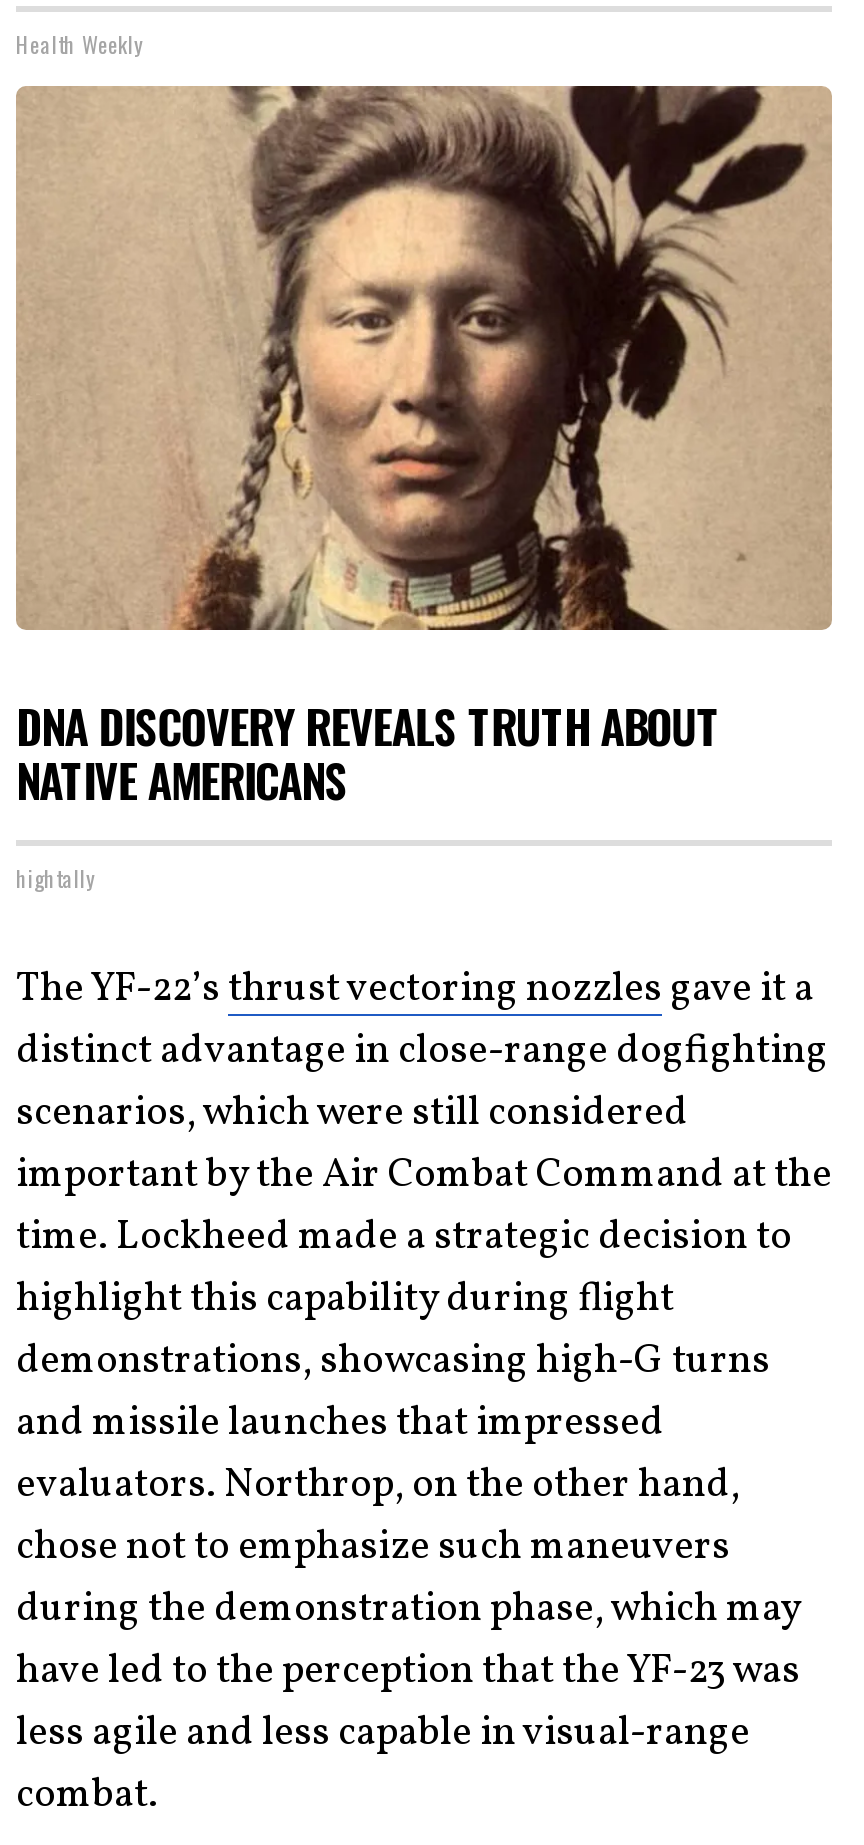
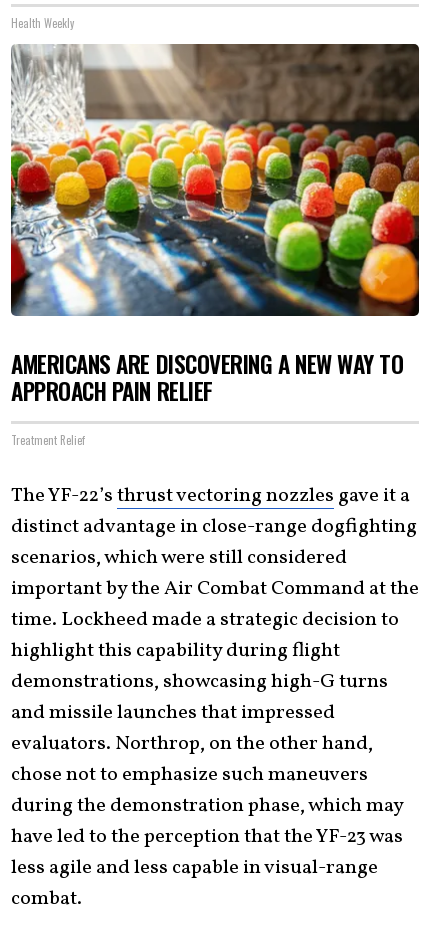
[16,84,832,814] [image] | DNA DISCOVERY REVEALS TRUTH ABOUT | NATIVE AMERICANS -> [10,43,420,408] [image] | AMERICANS ARE DISCOVERING A NEW WAY TO | APPROACH PAIN RELIEF
[16,861,94,893] hightally -> [11,432,85,448] Treatment Relief

